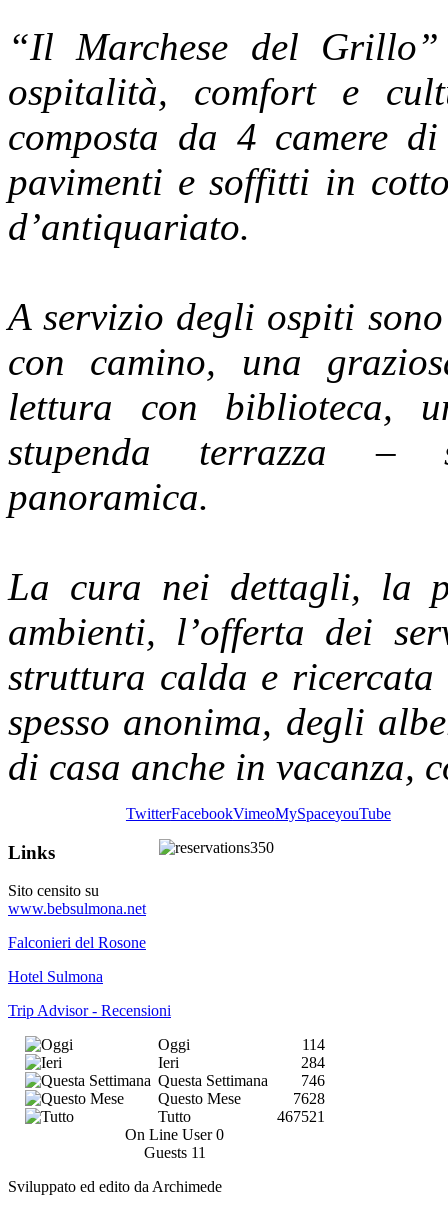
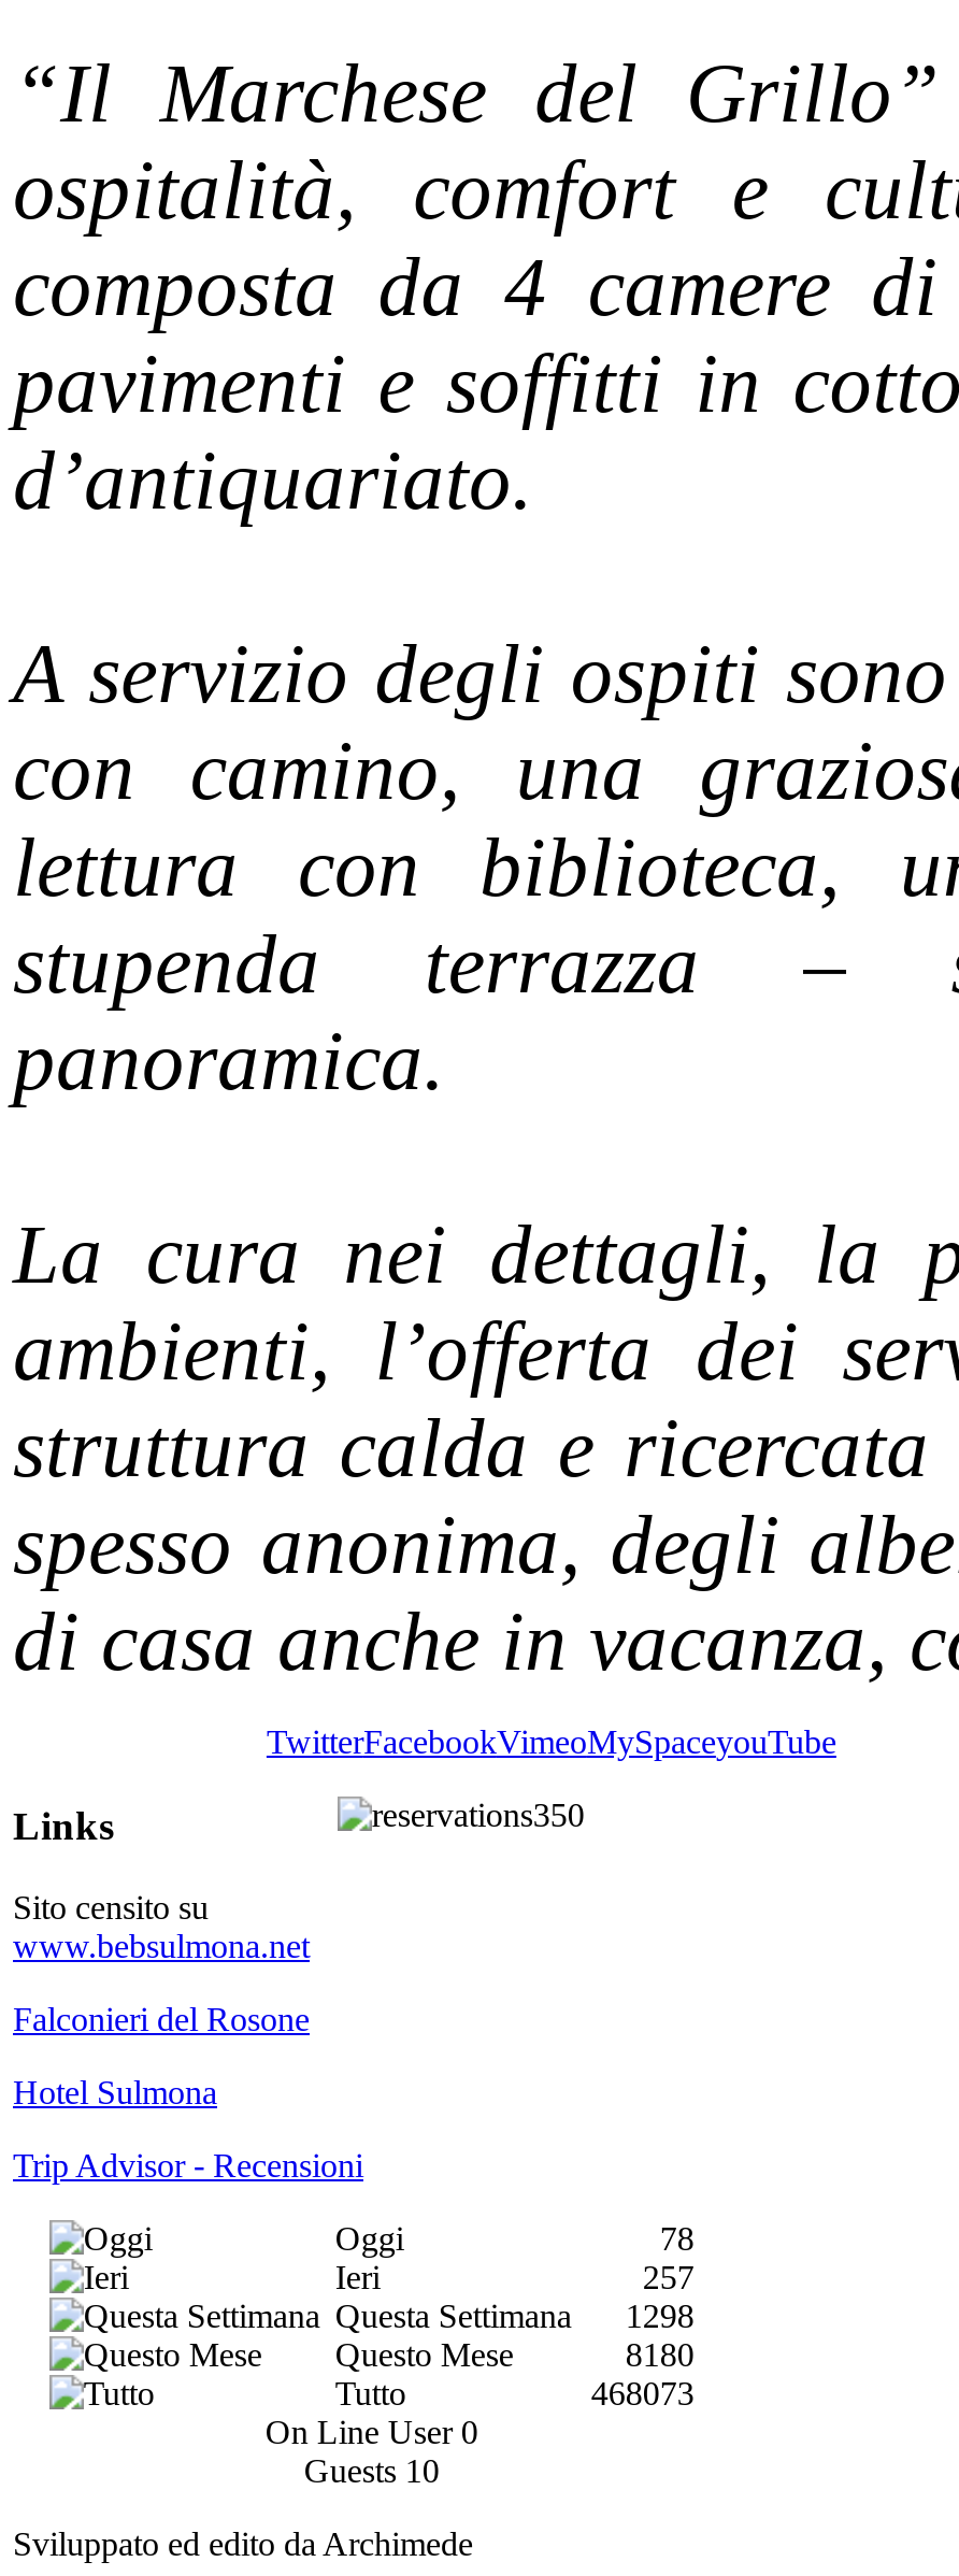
[302,1036,325,1053] 114 -> [660,2221,694,2257] 78
[301,1054,325,1071] 284 -> [643,2259,694,2296] 257
[158,1072,325,1089] Questa Settimana 746 -> [335,2298,694,2335] Questa Settimana 1298
[293,1090,325,1107] 7628 -> [626,2337,694,2373] 8180
[277,1108,325,1125] 467521 -> [591,2376,694,2412] 468073
[144,1144,206,1161] Guests 11 -> [304,2453,440,2490] Guests 10

